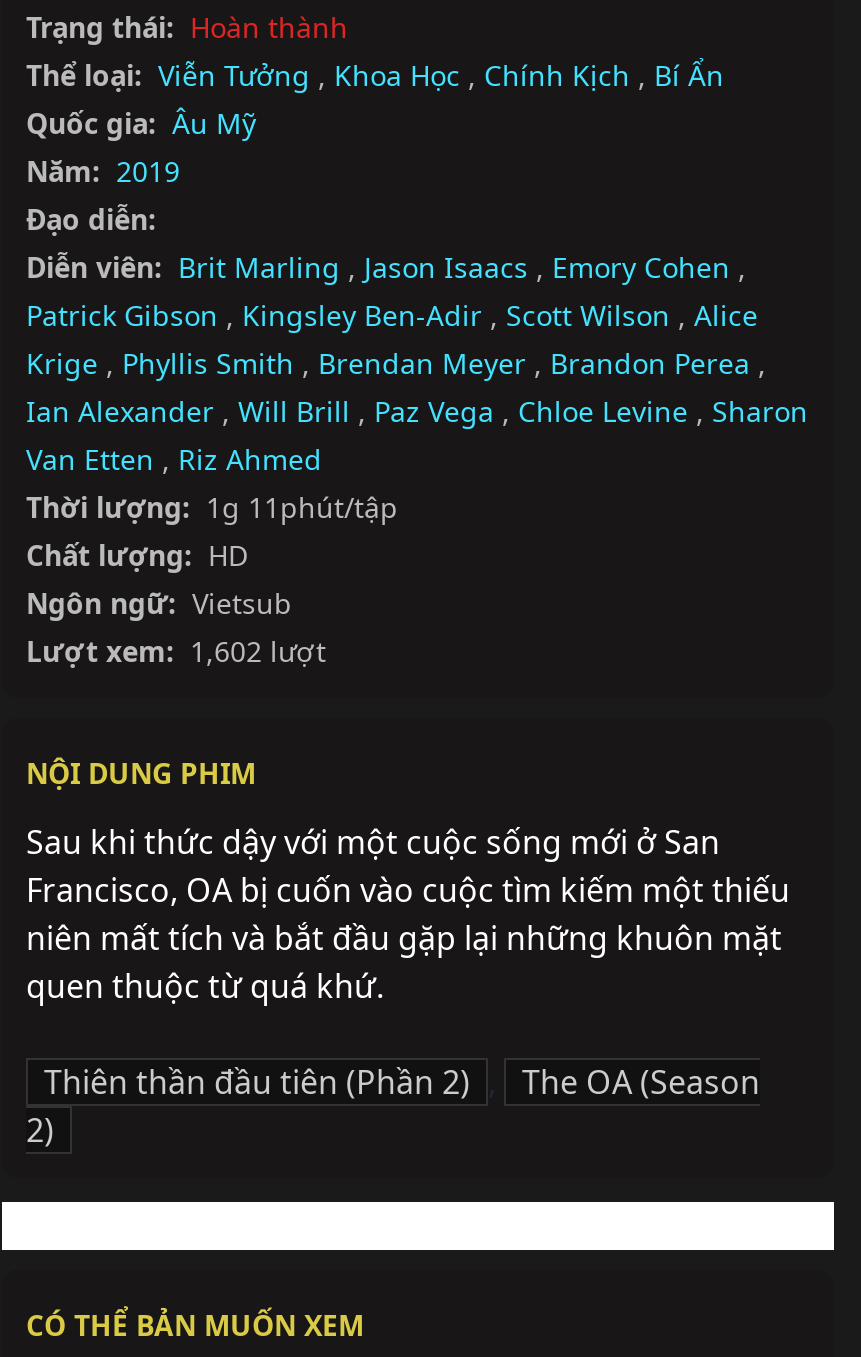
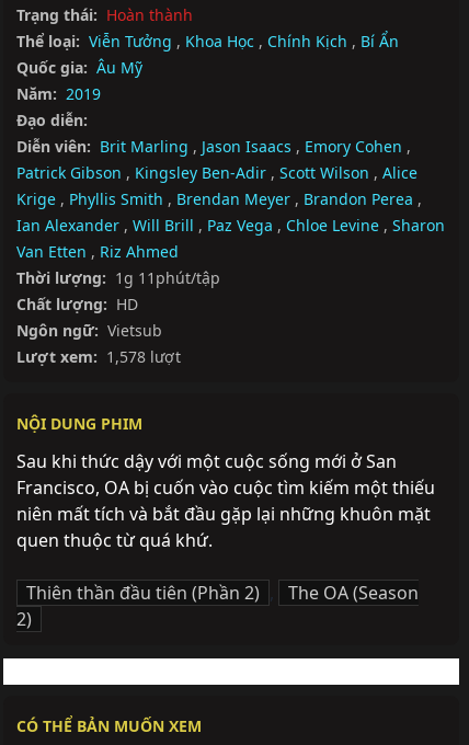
[26,632,326,670] Lượt xem: 1,602 lượt -> [16,346,181,367] Lượt xem: 1,578 lượt

